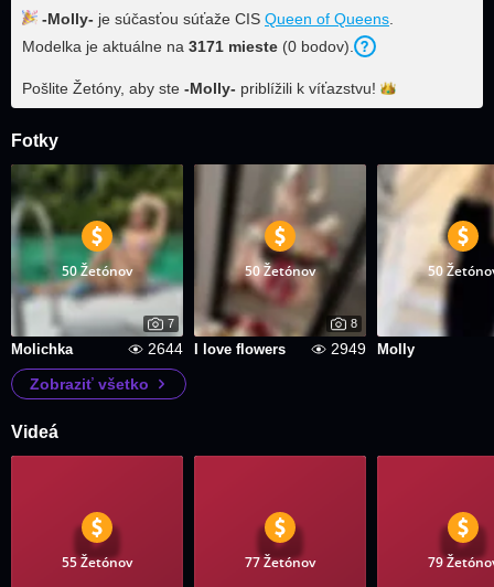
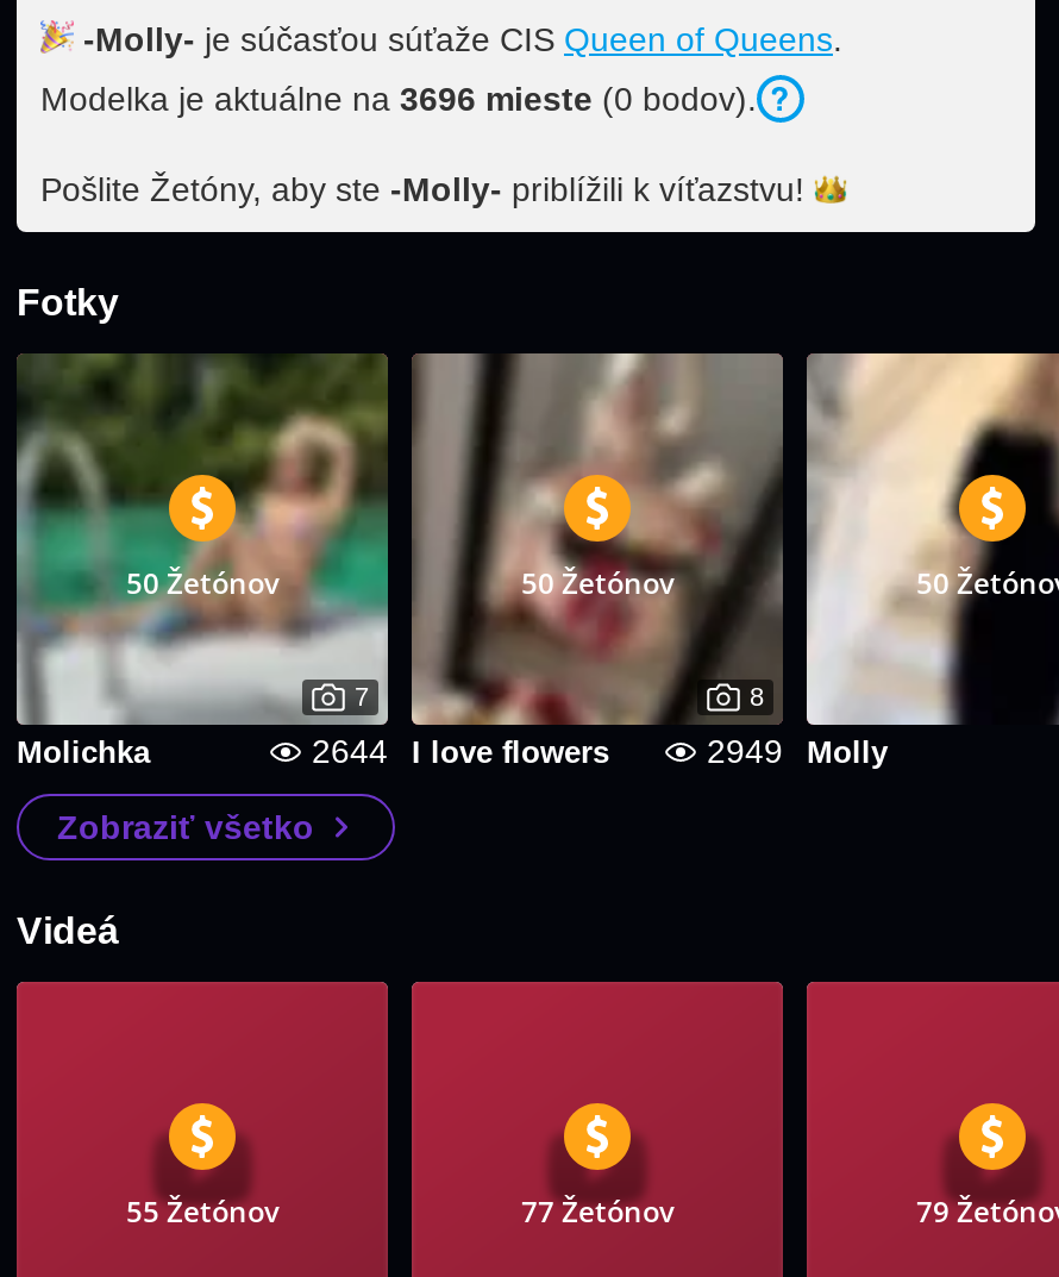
[22,38,354,55] Modelka je aktuálne na 3171 mieste (0 bodov). -> [40,80,757,118] Modelka je aktuálne na 3696 mieste (0 bodov).

